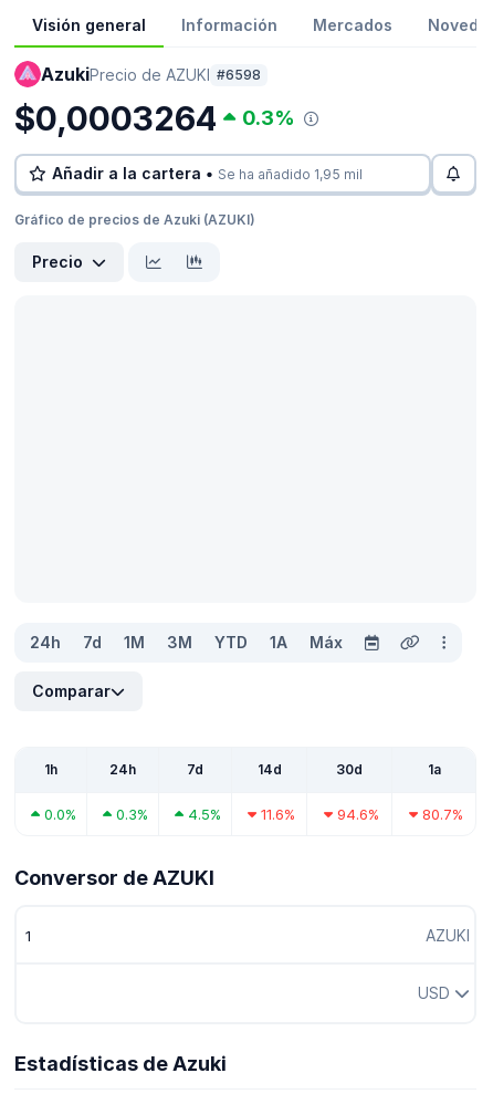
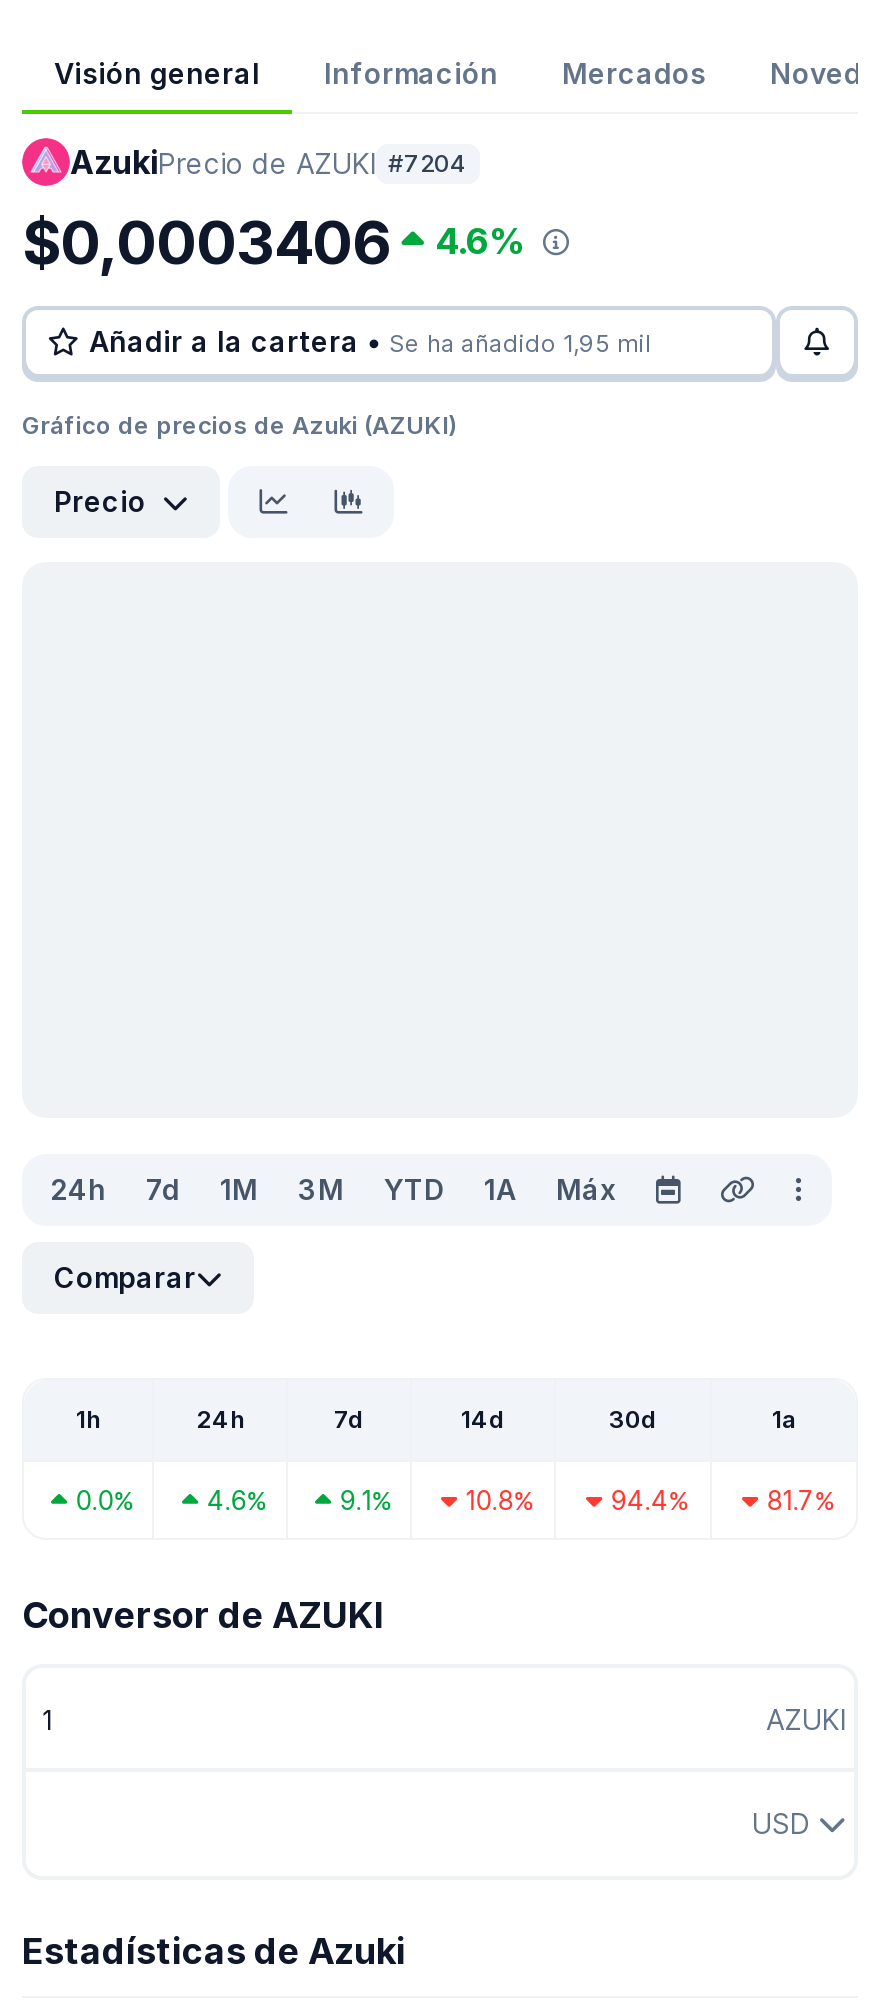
[41,63,261,85] AzukiPrecio de AZUKI #6598 -> [70,142,468,182] AzukiPrecio de AZUKI #7204
[14,98,217,138] $0,0003264 -> [22,206,390,278] $0,0003406
[242,106,295,129] 0.3% -> [435,220,527,262] 4.6%
[116,805,148,823] 0.3% -> [206,1484,266,1516] 4.6%
[187,805,221,823] 4.5% -> [339,1484,391,1516] 9.1%
[261,805,295,823] 11.6% -> [465,1484,533,1516] 10.8%
[337,805,379,823] 94.6% -> [610,1484,688,1516] 94.4%
[422,805,463,823] 80.7% -> [766,1484,834,1516] 81.7%

